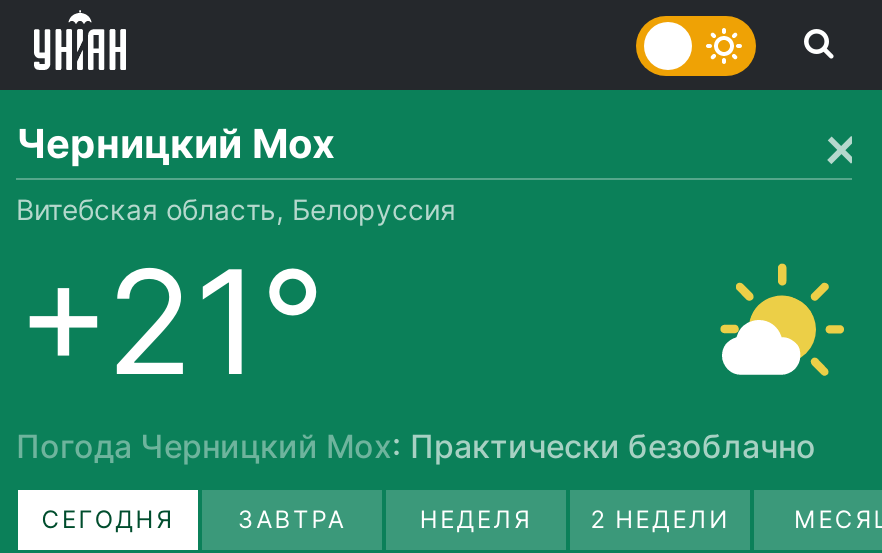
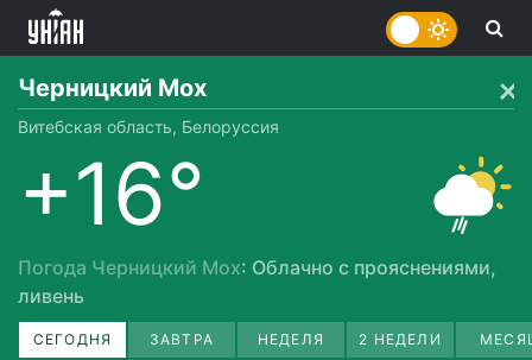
[16,234,846,466] [image] | +21° | Погода Черницкий Мох: Практически безоблачно -> [18,141,513,308] [image] | +16° | Погода Черницкий Мох: Облачно с прояснениями, | ливень

